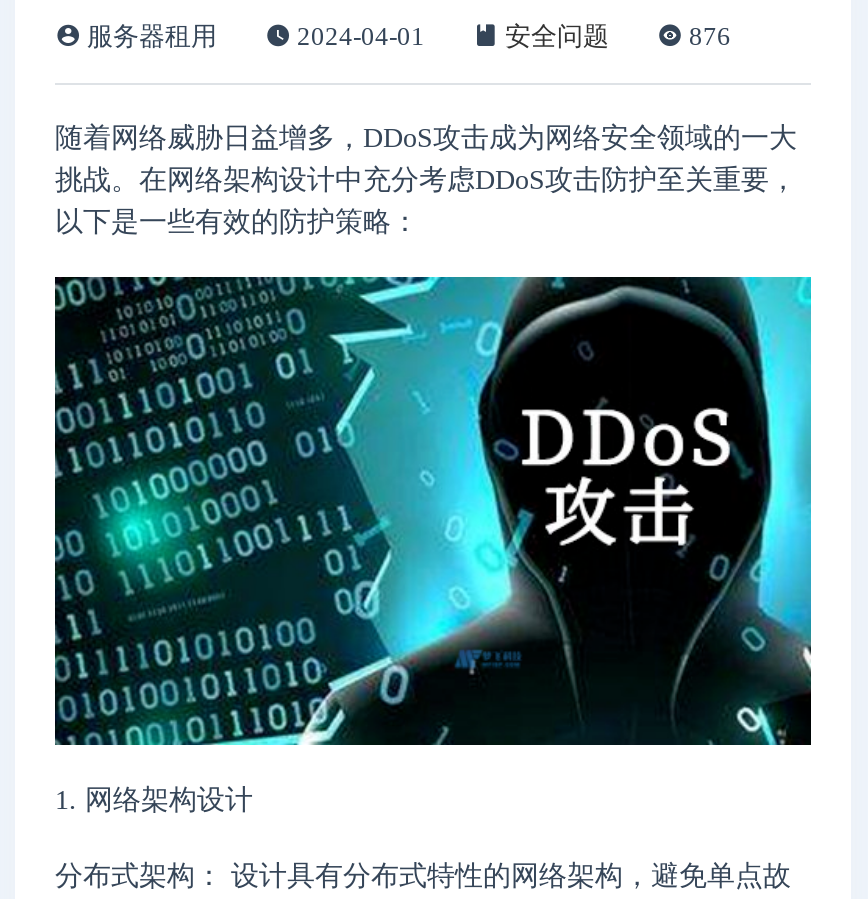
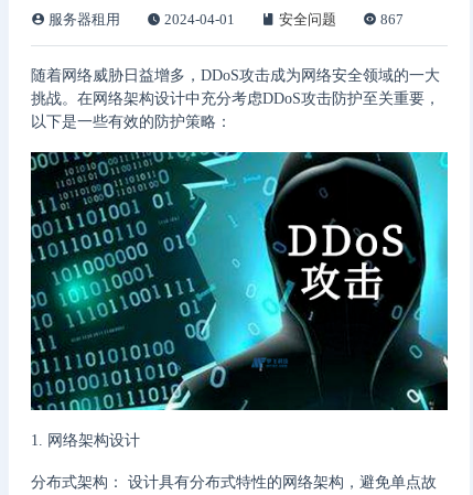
[683,21,731,51] 876 -> [377,11,404,28] 867

